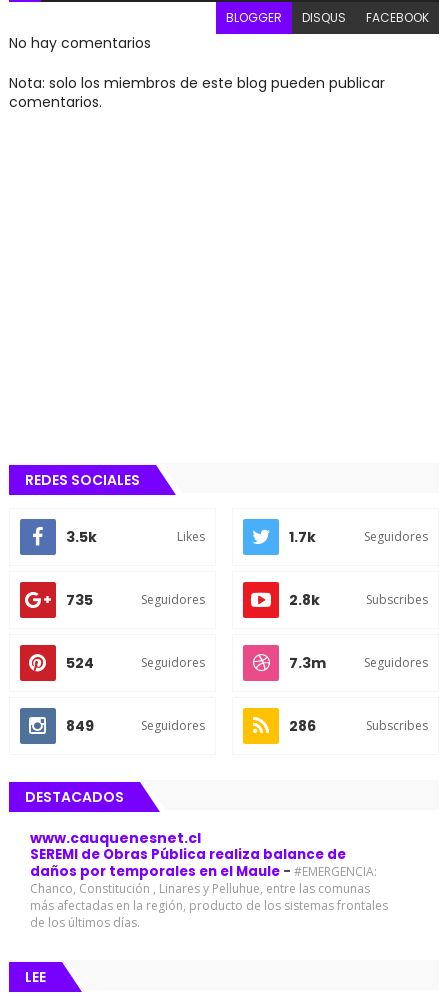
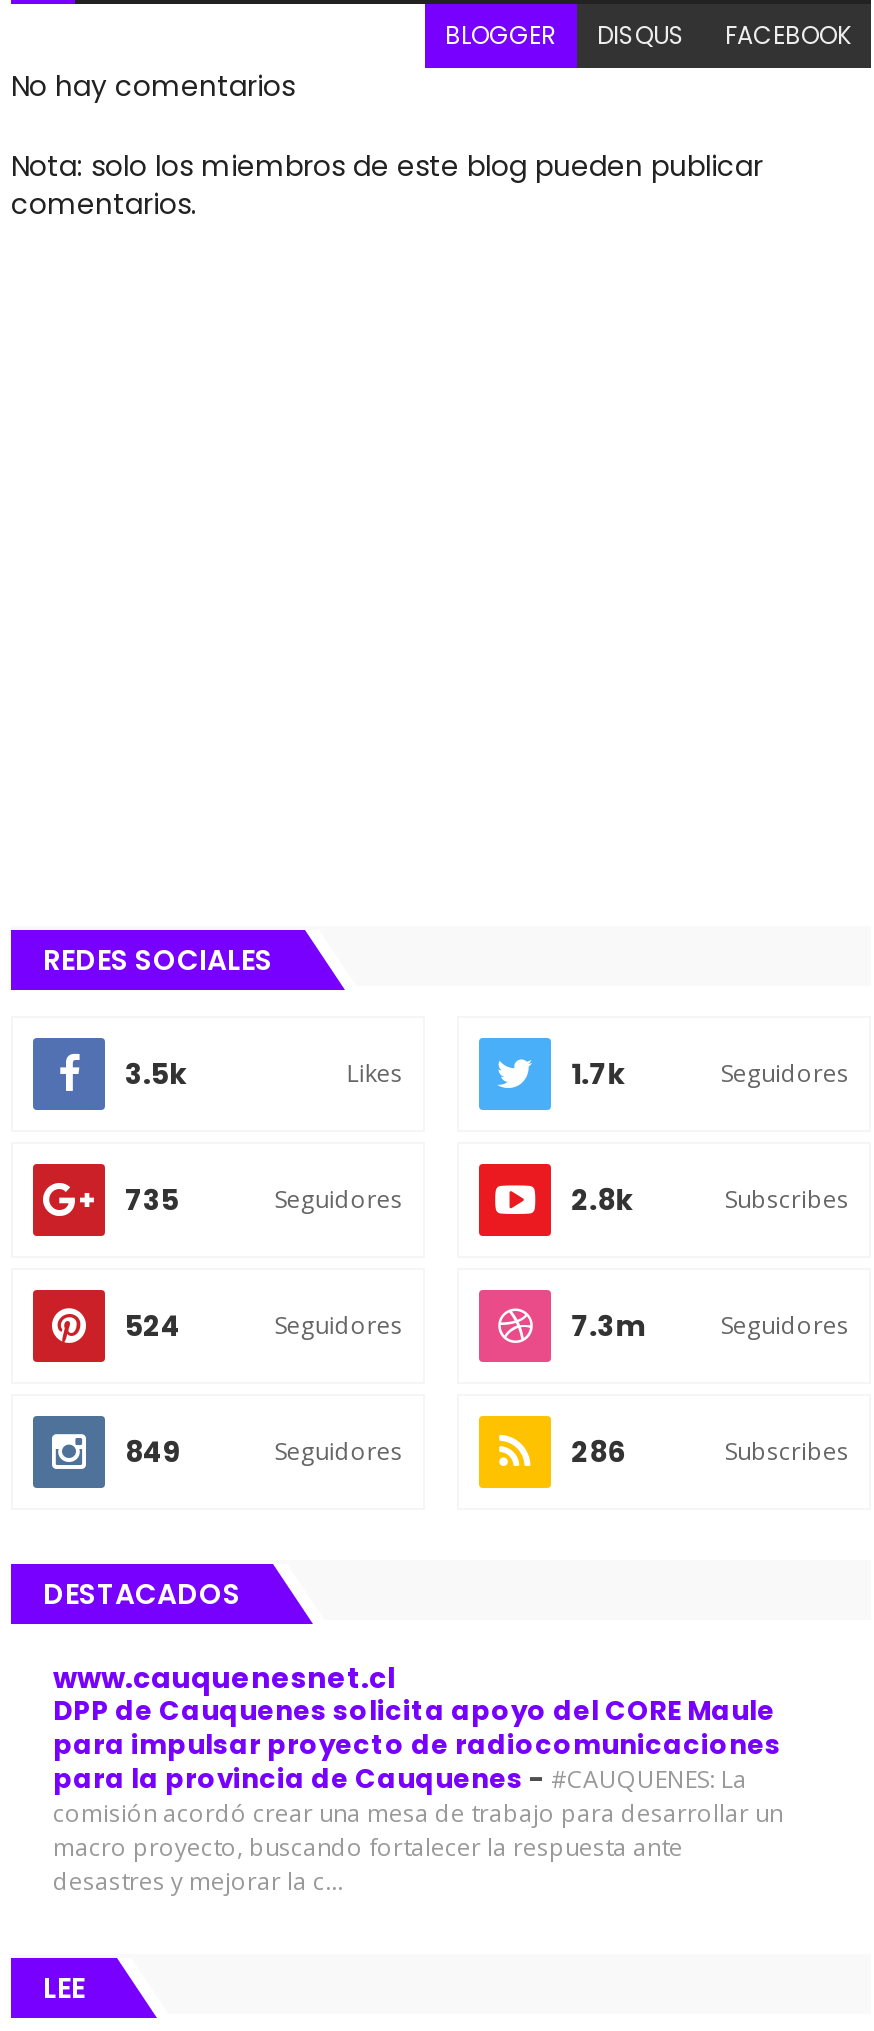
[30,845,388,931] SEREMI de Obras Pública realiza balance de | daños por temporales en el Maule - #EMERGENCIA: | Chanco, Constitución , Linares y Pelluhue, entre las comunas | más afectadas en la región, producto de los sistemas frontales | de los últimos días. -> [53,1691,783,1897] DPP de Cauquenes solicita apoyo del CORE Maule | para impulsar proyecto de radiocomunicaciones | para la provincia de Cauquenes - #CAUQUENES: La | comisión acordó crear una mesa de trabajo para desarrollar un | macro proyecto, buscando fortalecer la respuesta ante | desastres y mejorar la c...

